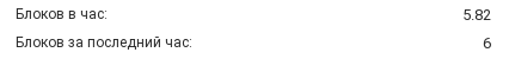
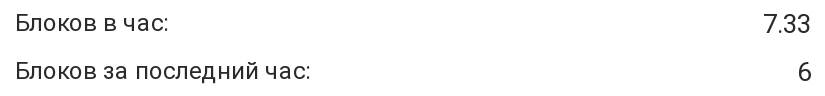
[462,6,491,23] 5.82 -> [763,9,811,39] 7.33

